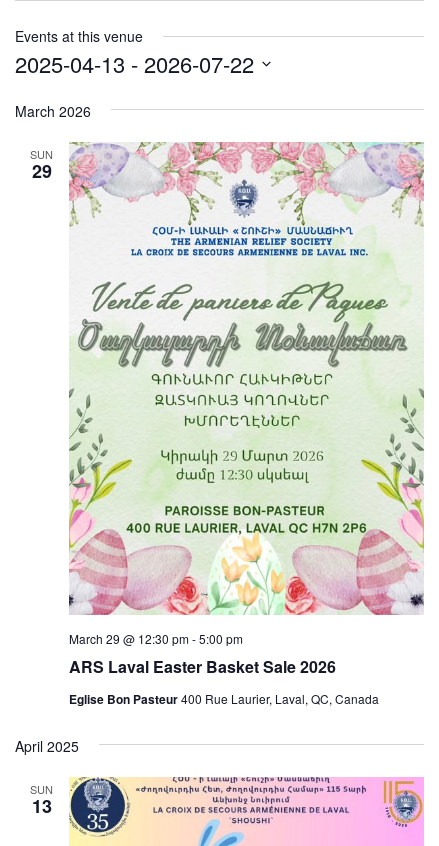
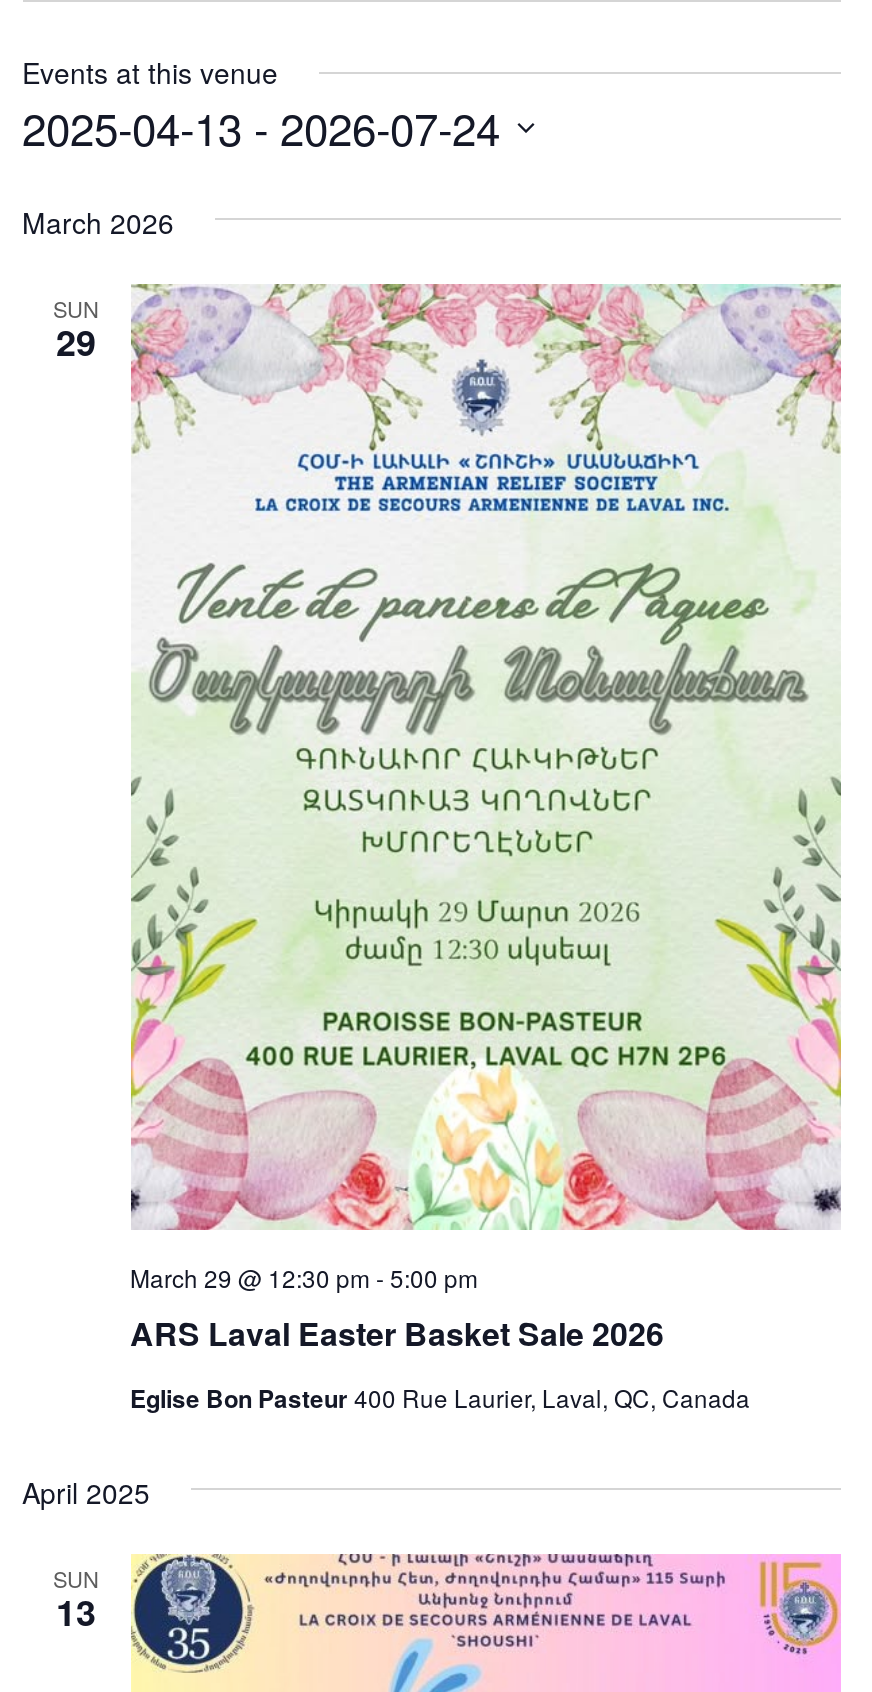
[14,48,253,79] 2025-04-13 - 2026-07-22 -> [22,96,500,158] 2025-04-13 - 2026-07-24

